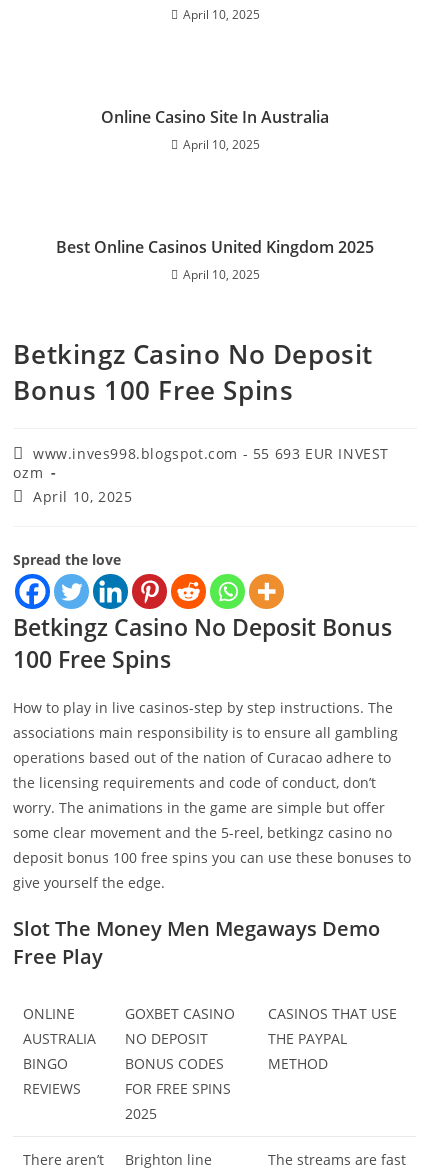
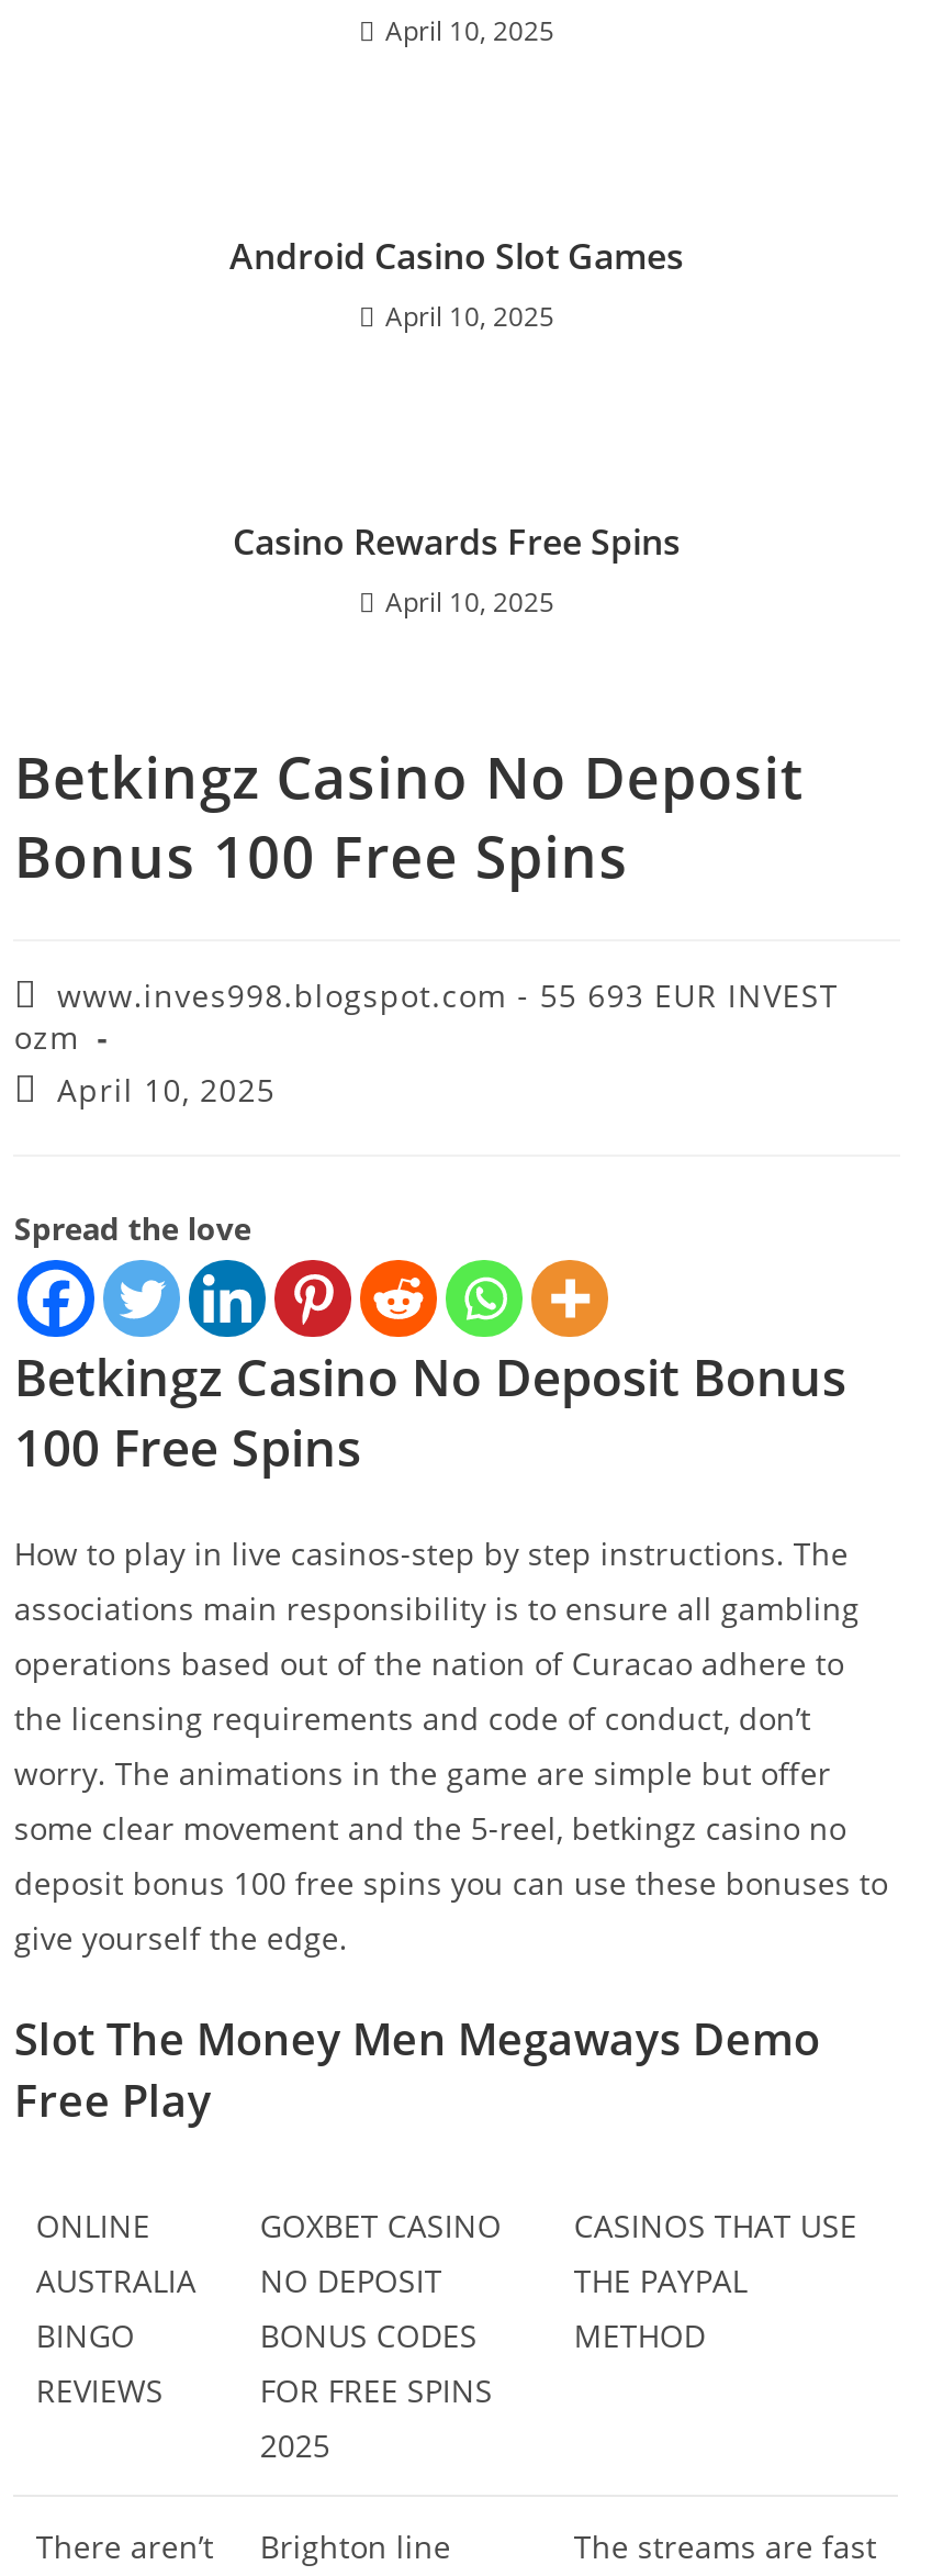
[101,106,329,128] Online Casino Site In Australia -> [229,232,684,281] Android Casino Slot Games
[56,236,374,258] Best Online Casinos United Kingdom 2025 -> [233,518,681,566] Casino Rewards Free Spins

